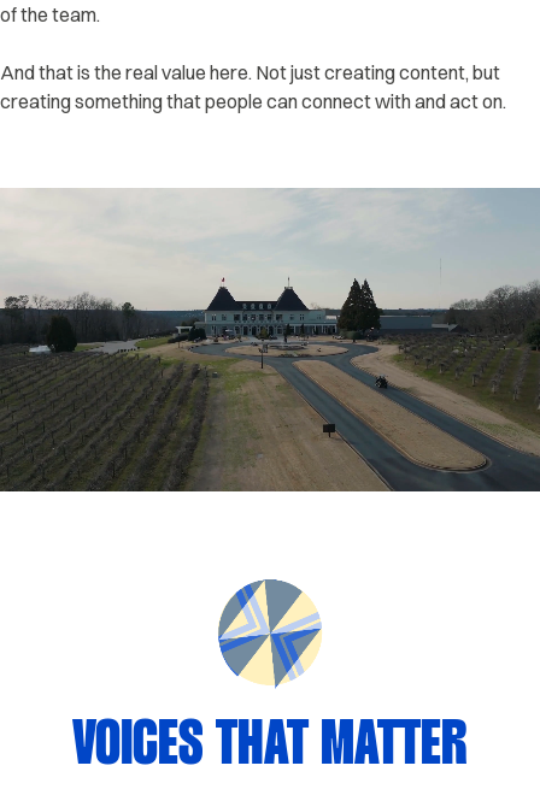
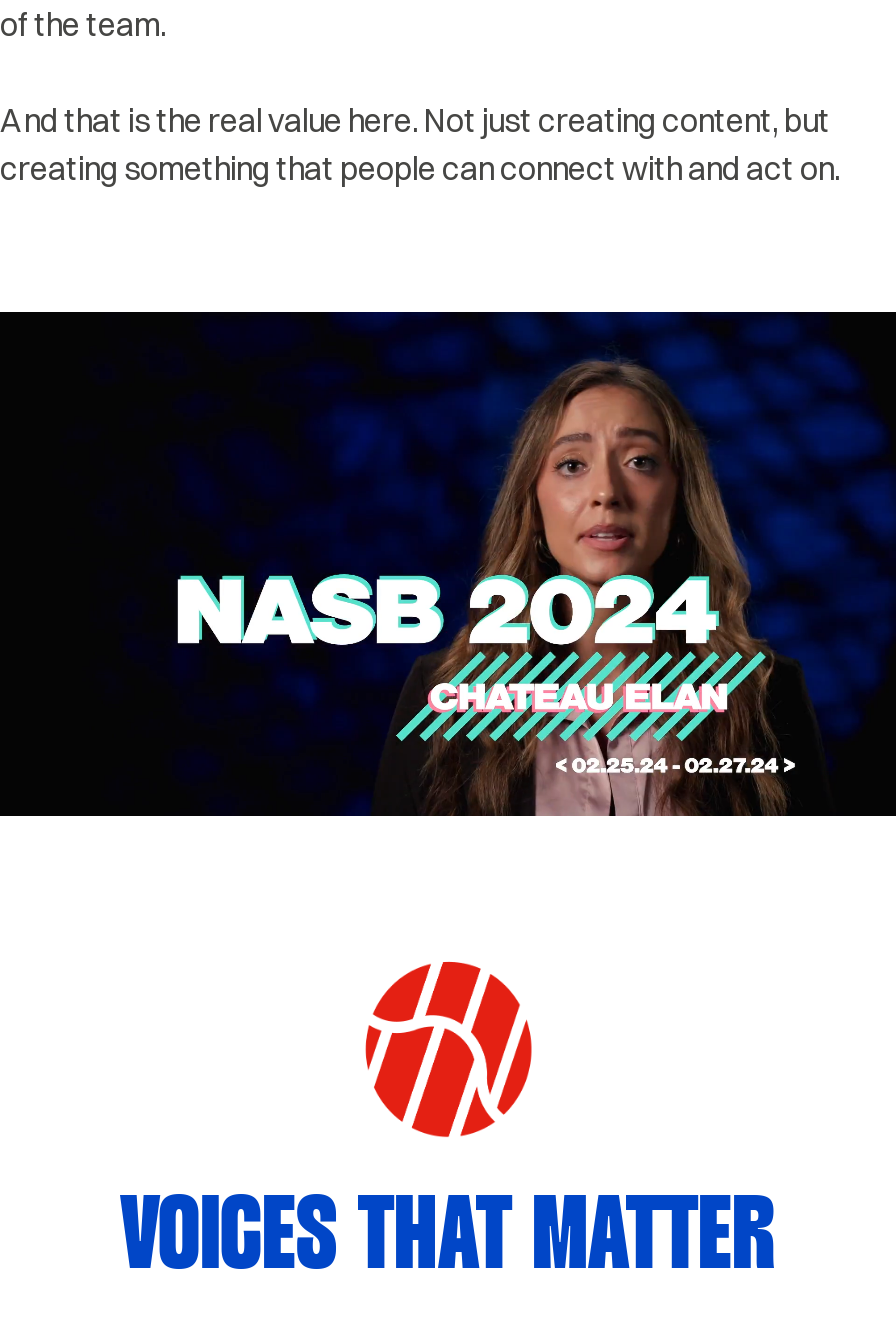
[4,188,536,491] [image] -> [6,310,890,816] [image]
[217,578,322,688] [image] -> [362,960,534,1138] [image]

